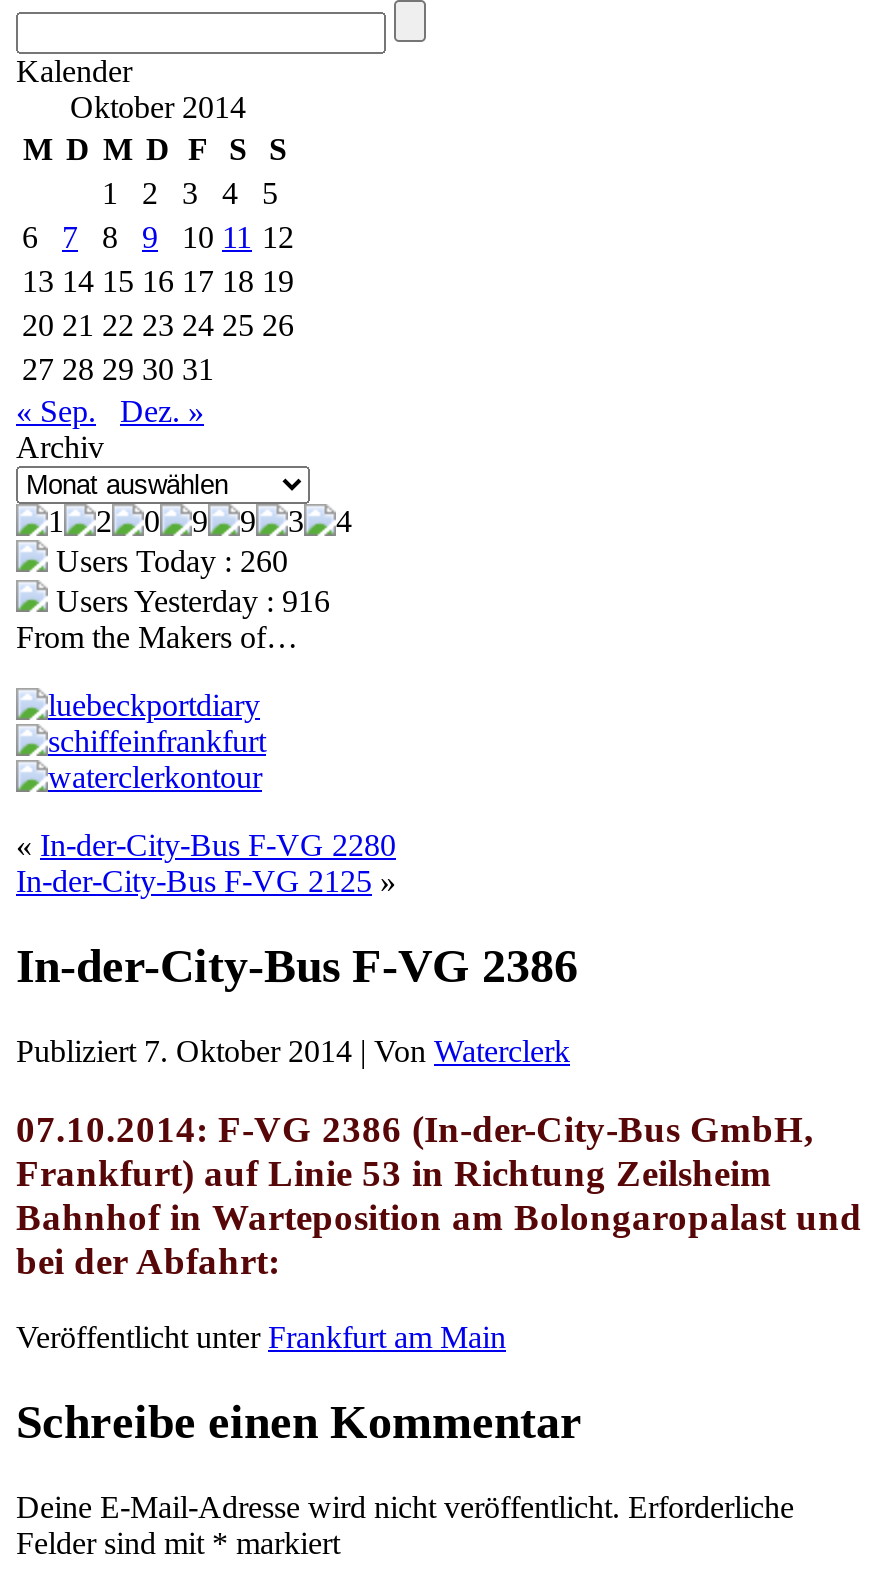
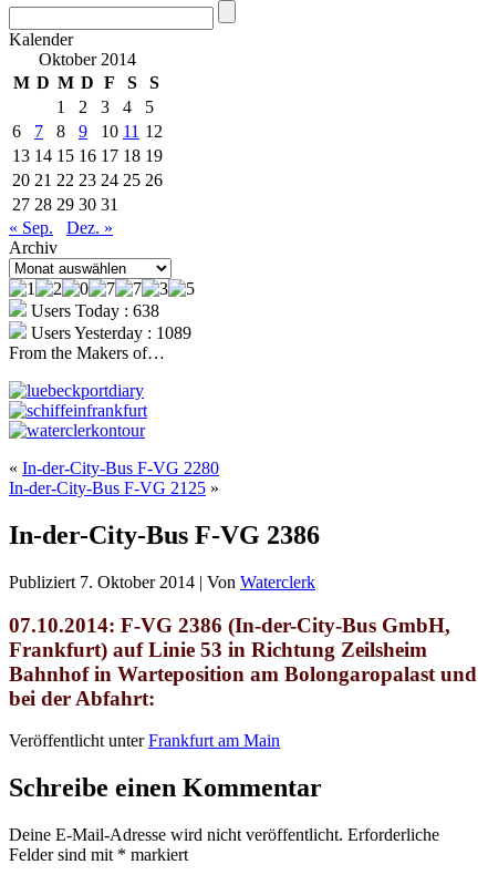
[48,544,288,578] Users Today : 260 -> [27,301,159,320] Users Today : 638
[48,584,330,618] Users Yesterday : 916 -> [27,323,191,342] Users Yesterday : 1089

